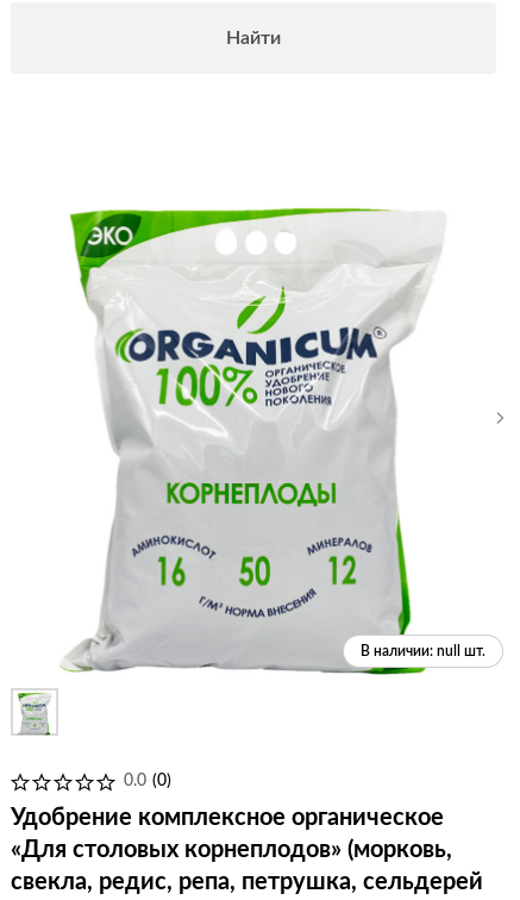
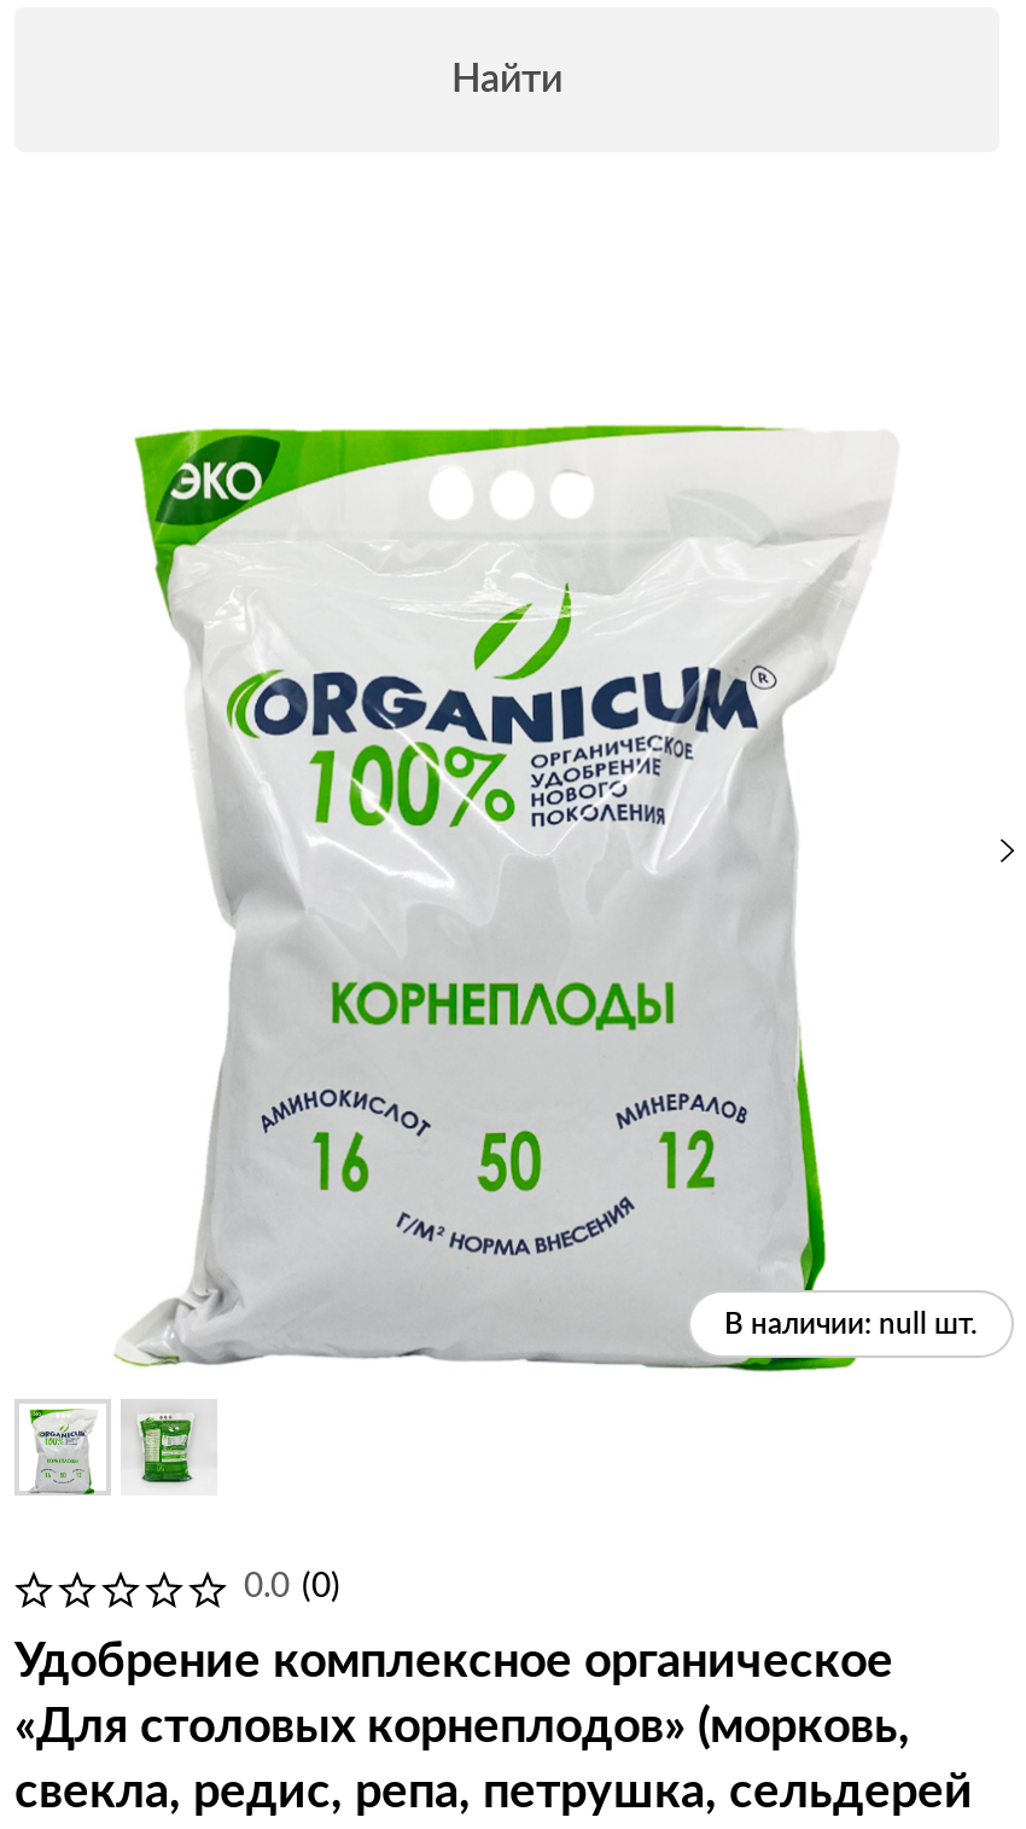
none -> [121,1401,215,1488] [image]

